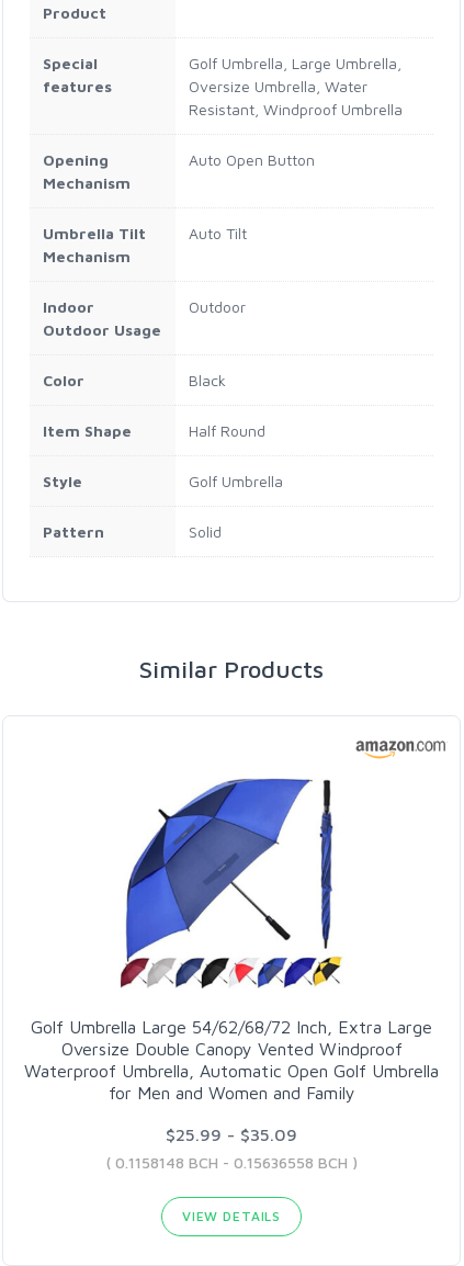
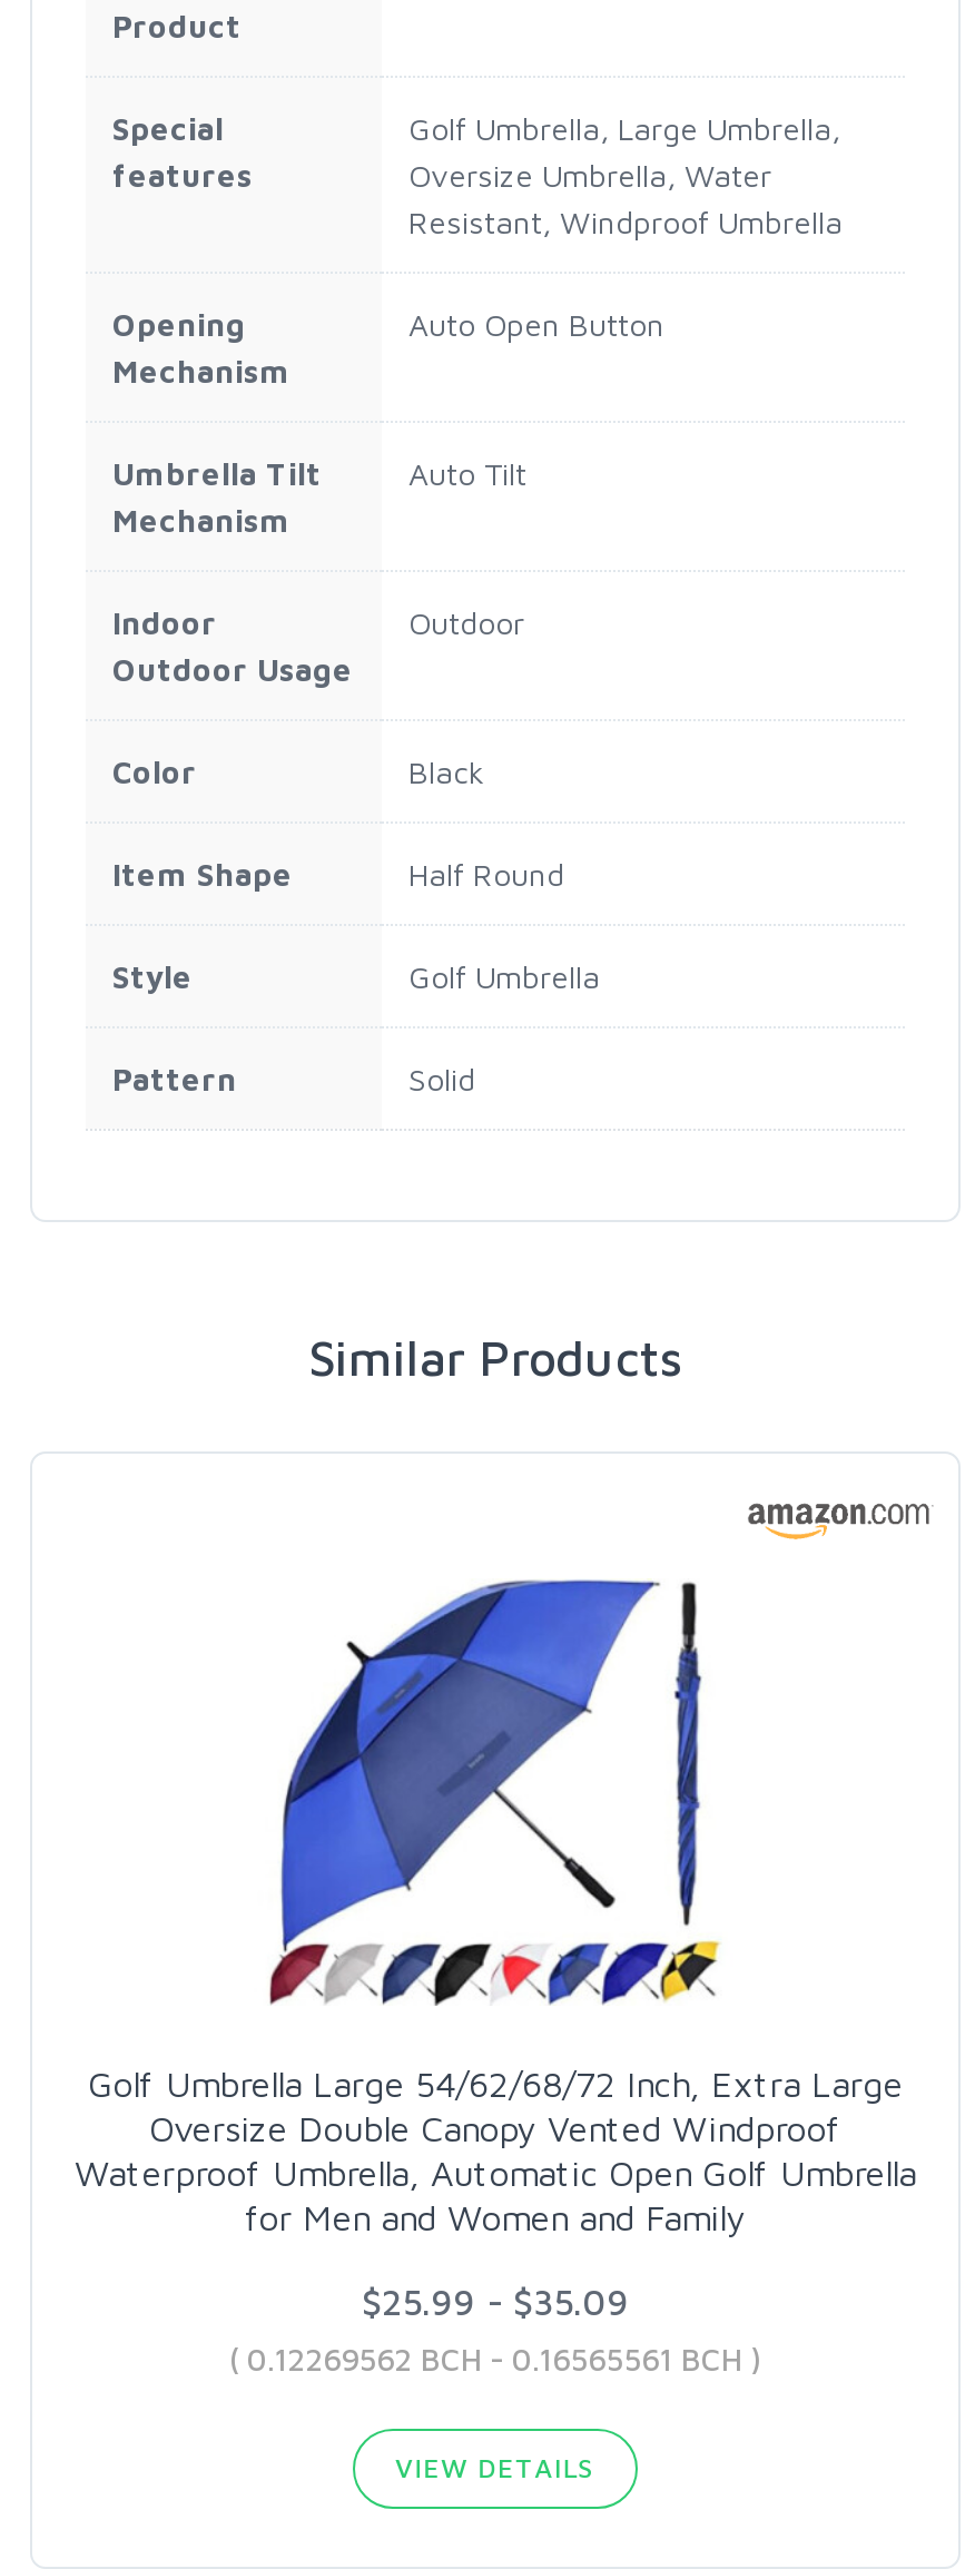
[106,1153,357,1172] ( 0.1158148 BCH - 0.15636558 BCH ) -> [229,2339,761,2377] ( 0.12269562 BCH - 0.16565561 BCH )

